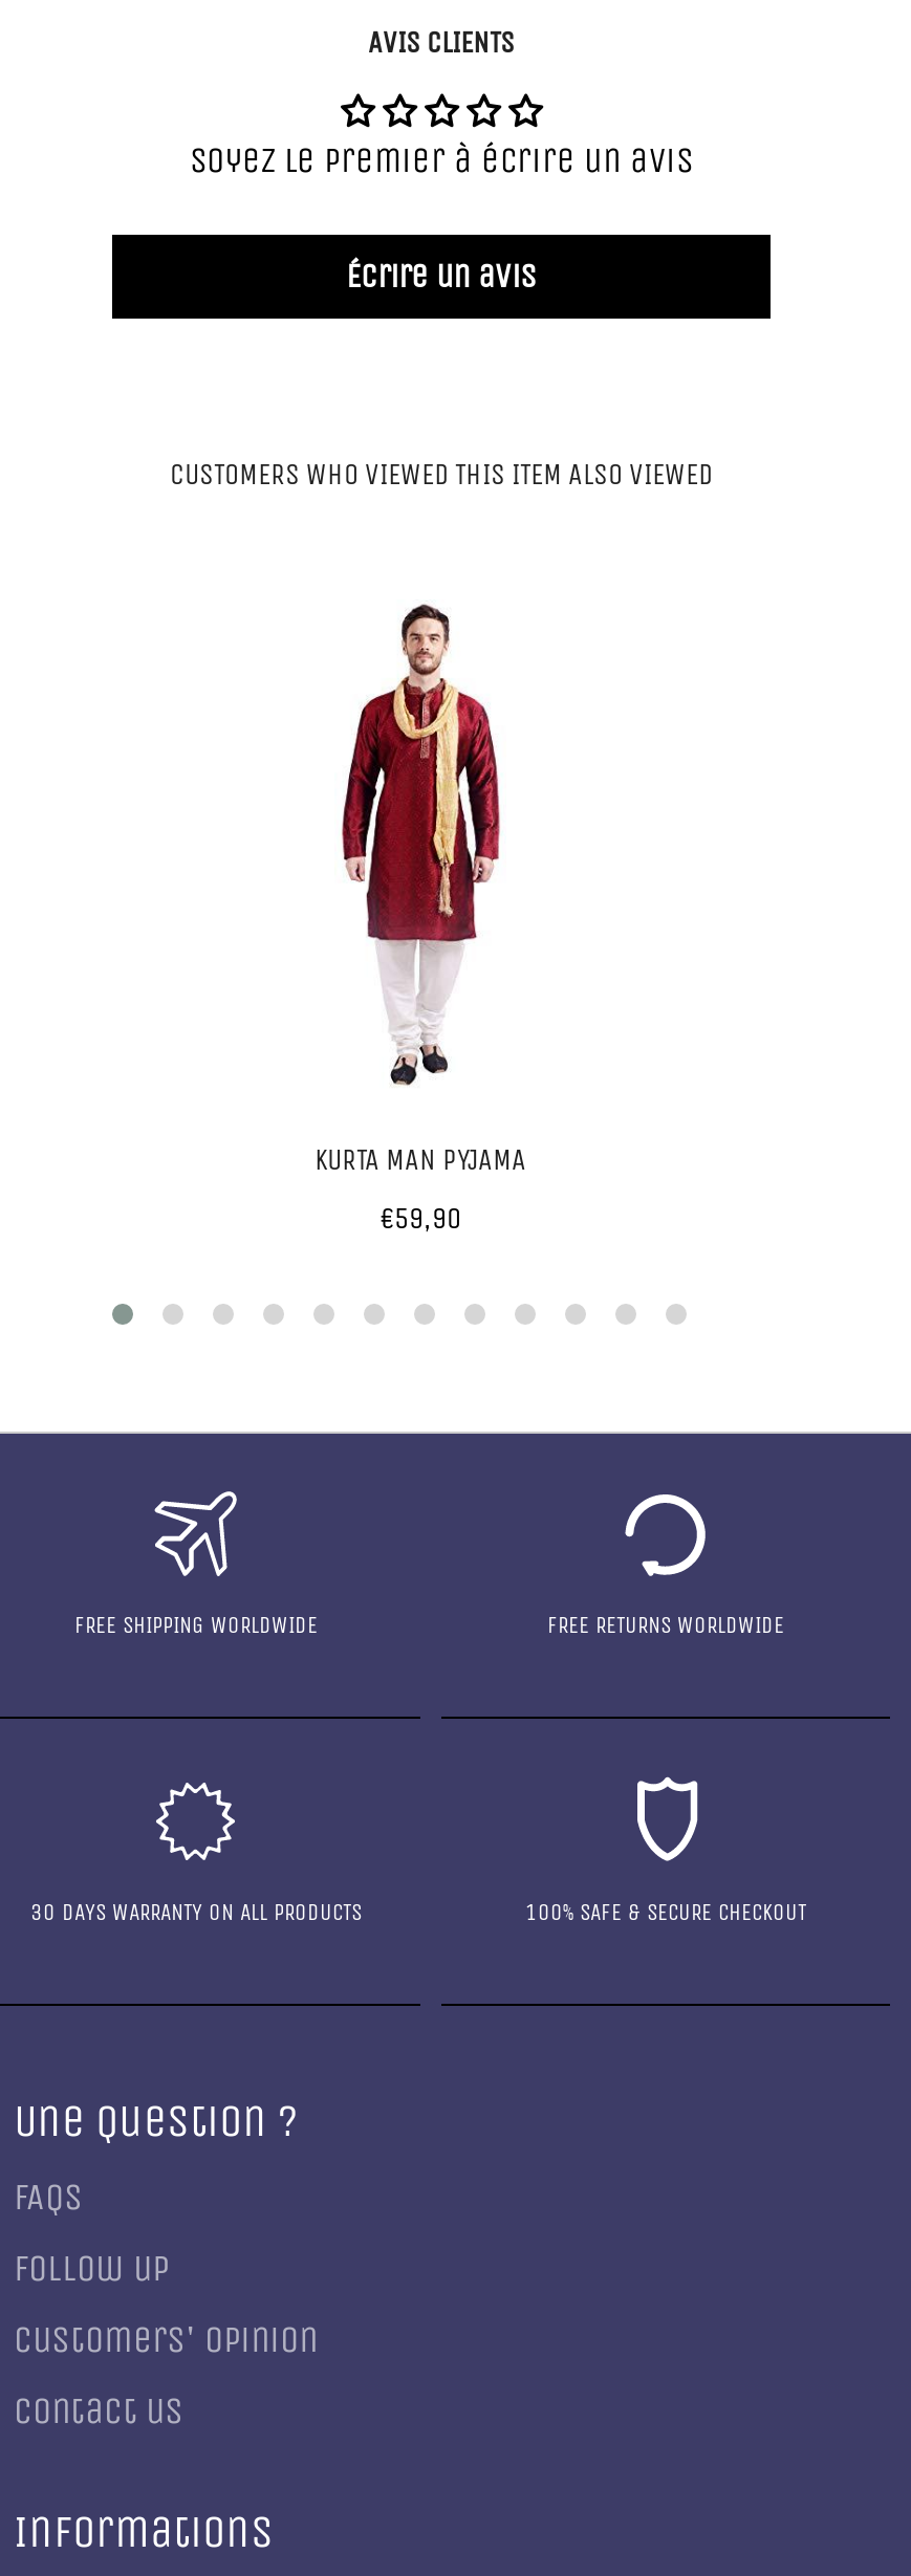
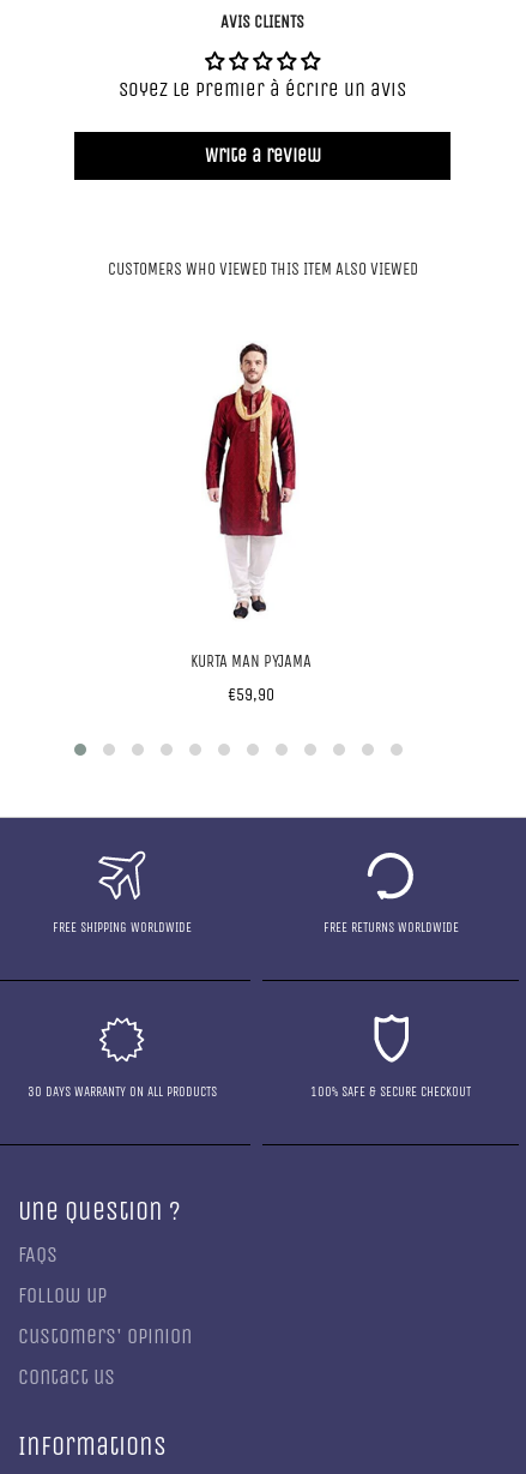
[346,255,537,295] Écrire un avis -> [204,144,321,166] Write a review

